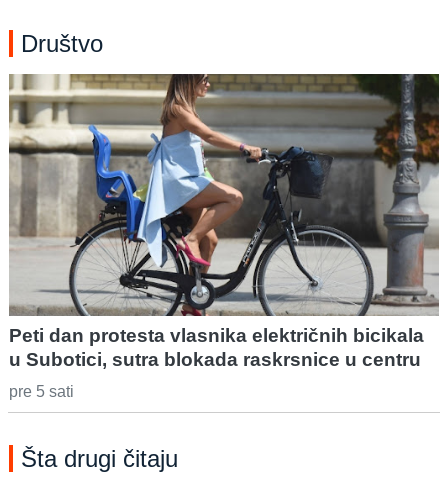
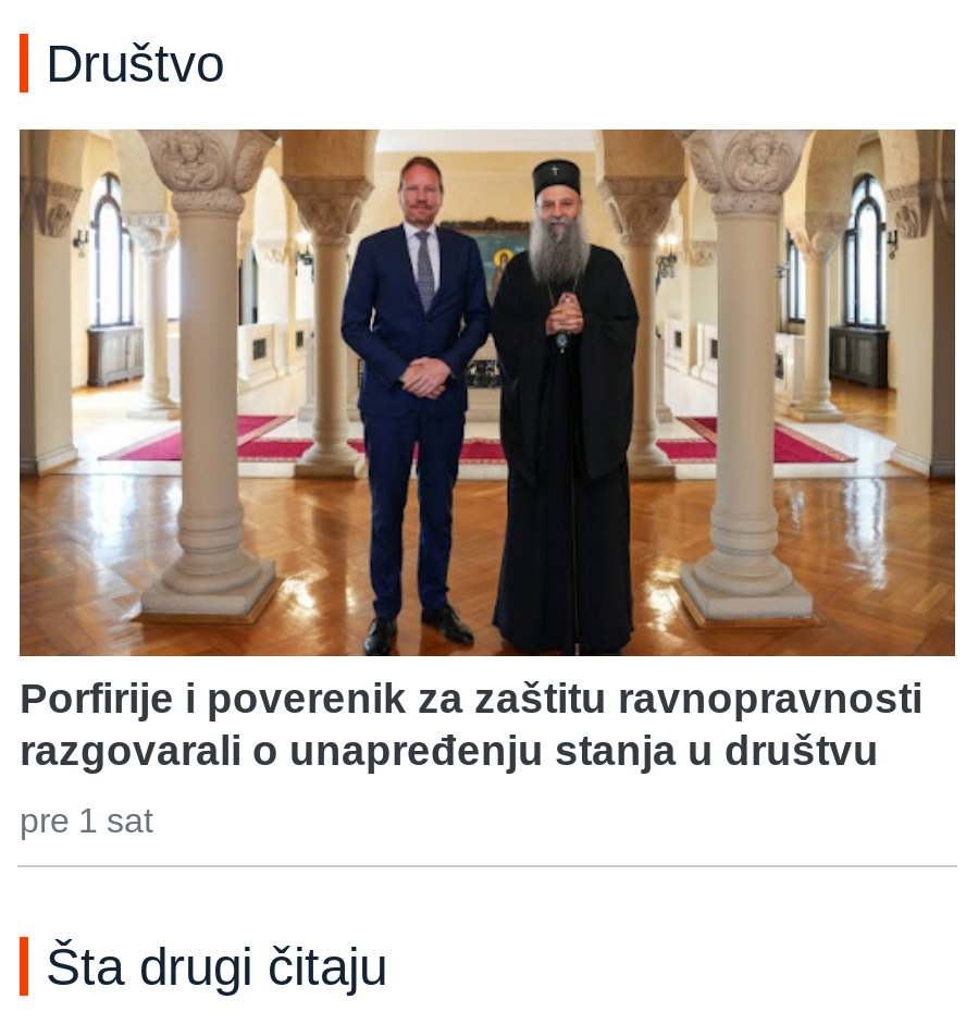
[9,73,439,369] [image] | Peti dan protesta vlasnika električnih bicikala | u Subotici, sutra blokada raskrsnice u centru -> [17,127,955,773] [image] | Porfirije i poverenik za zaštitu ravnopravnosti | razgovarali o unapređenju stanja u društvu
[9,382,74,399] pre 5 sati -> [20,801,152,838] pre 1 sat

